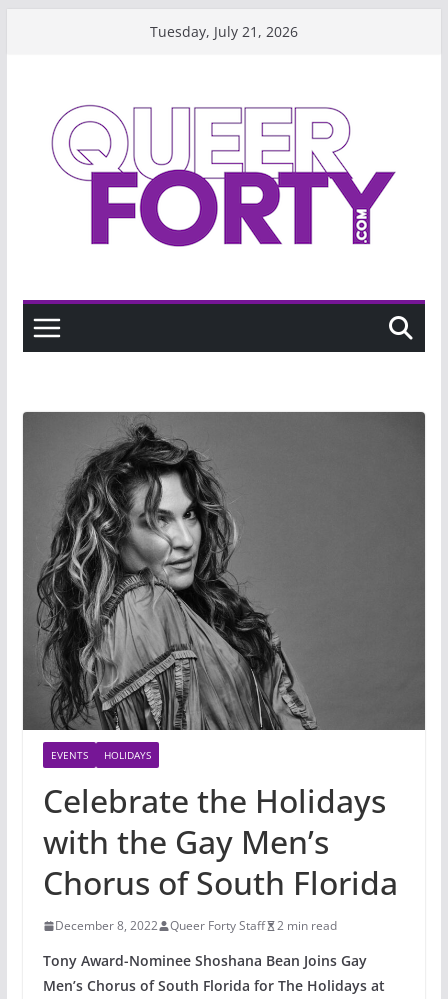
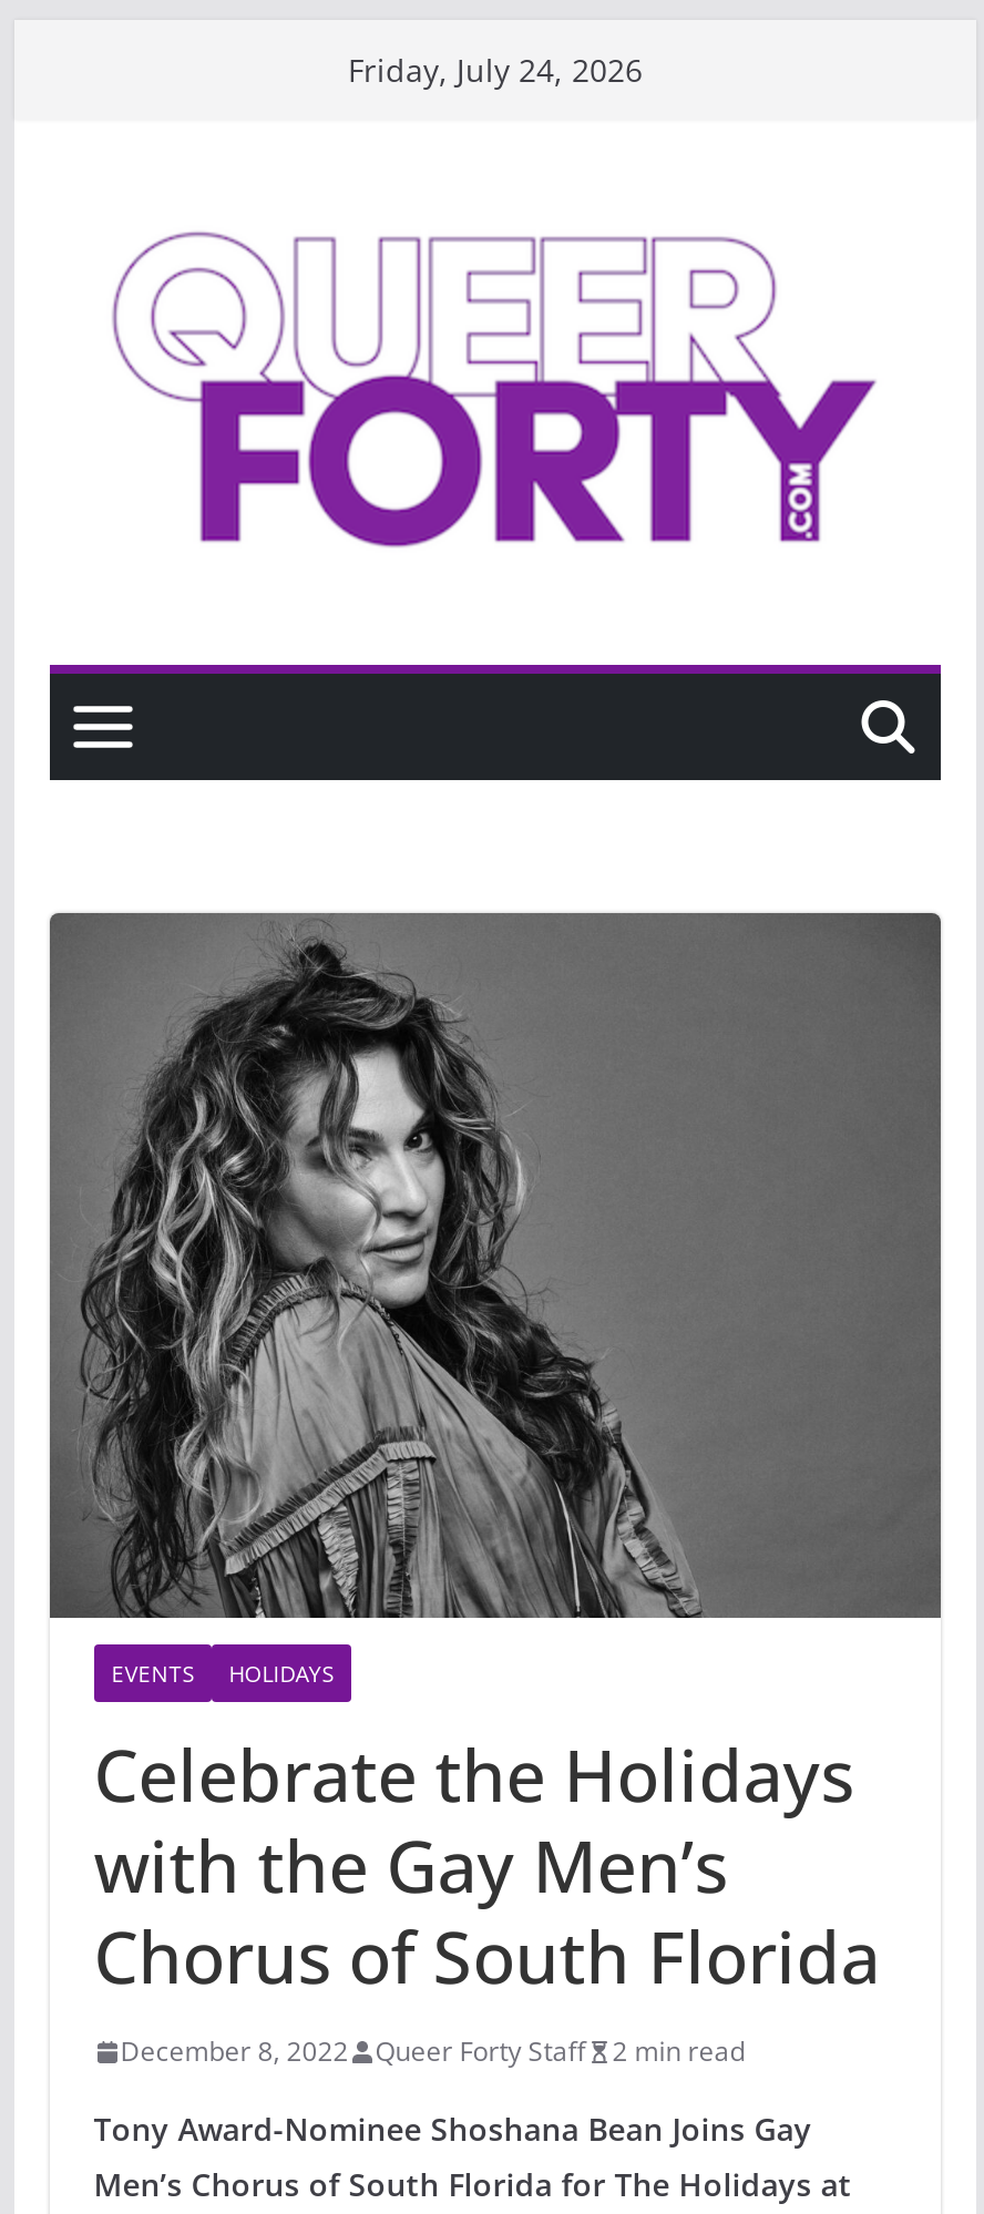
[150,22,298,41] Tuesday, July 21, 2026 -> [348,49,643,91] Friday, July 24, 2026

